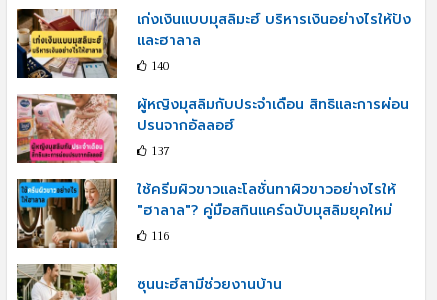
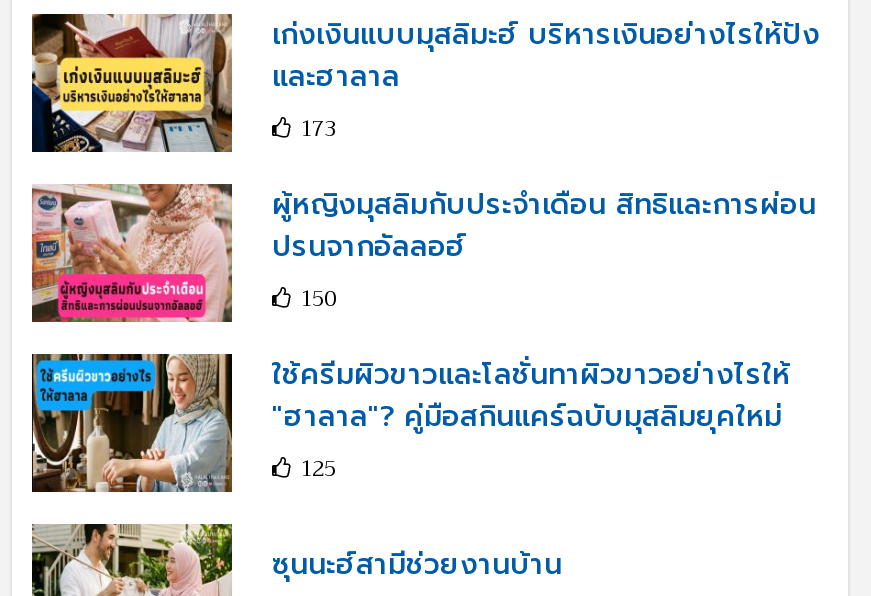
[151,57,169,76] 140 -> [300,110,336,148] 173
[151,142,169,161] 137 -> [300,280,336,318] 150
[151,227,169,246] 116 -> [300,450,336,488] 125

